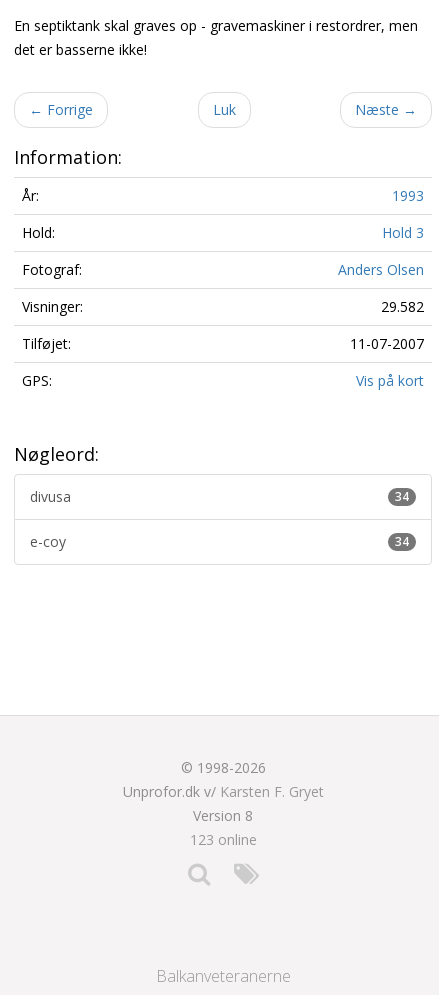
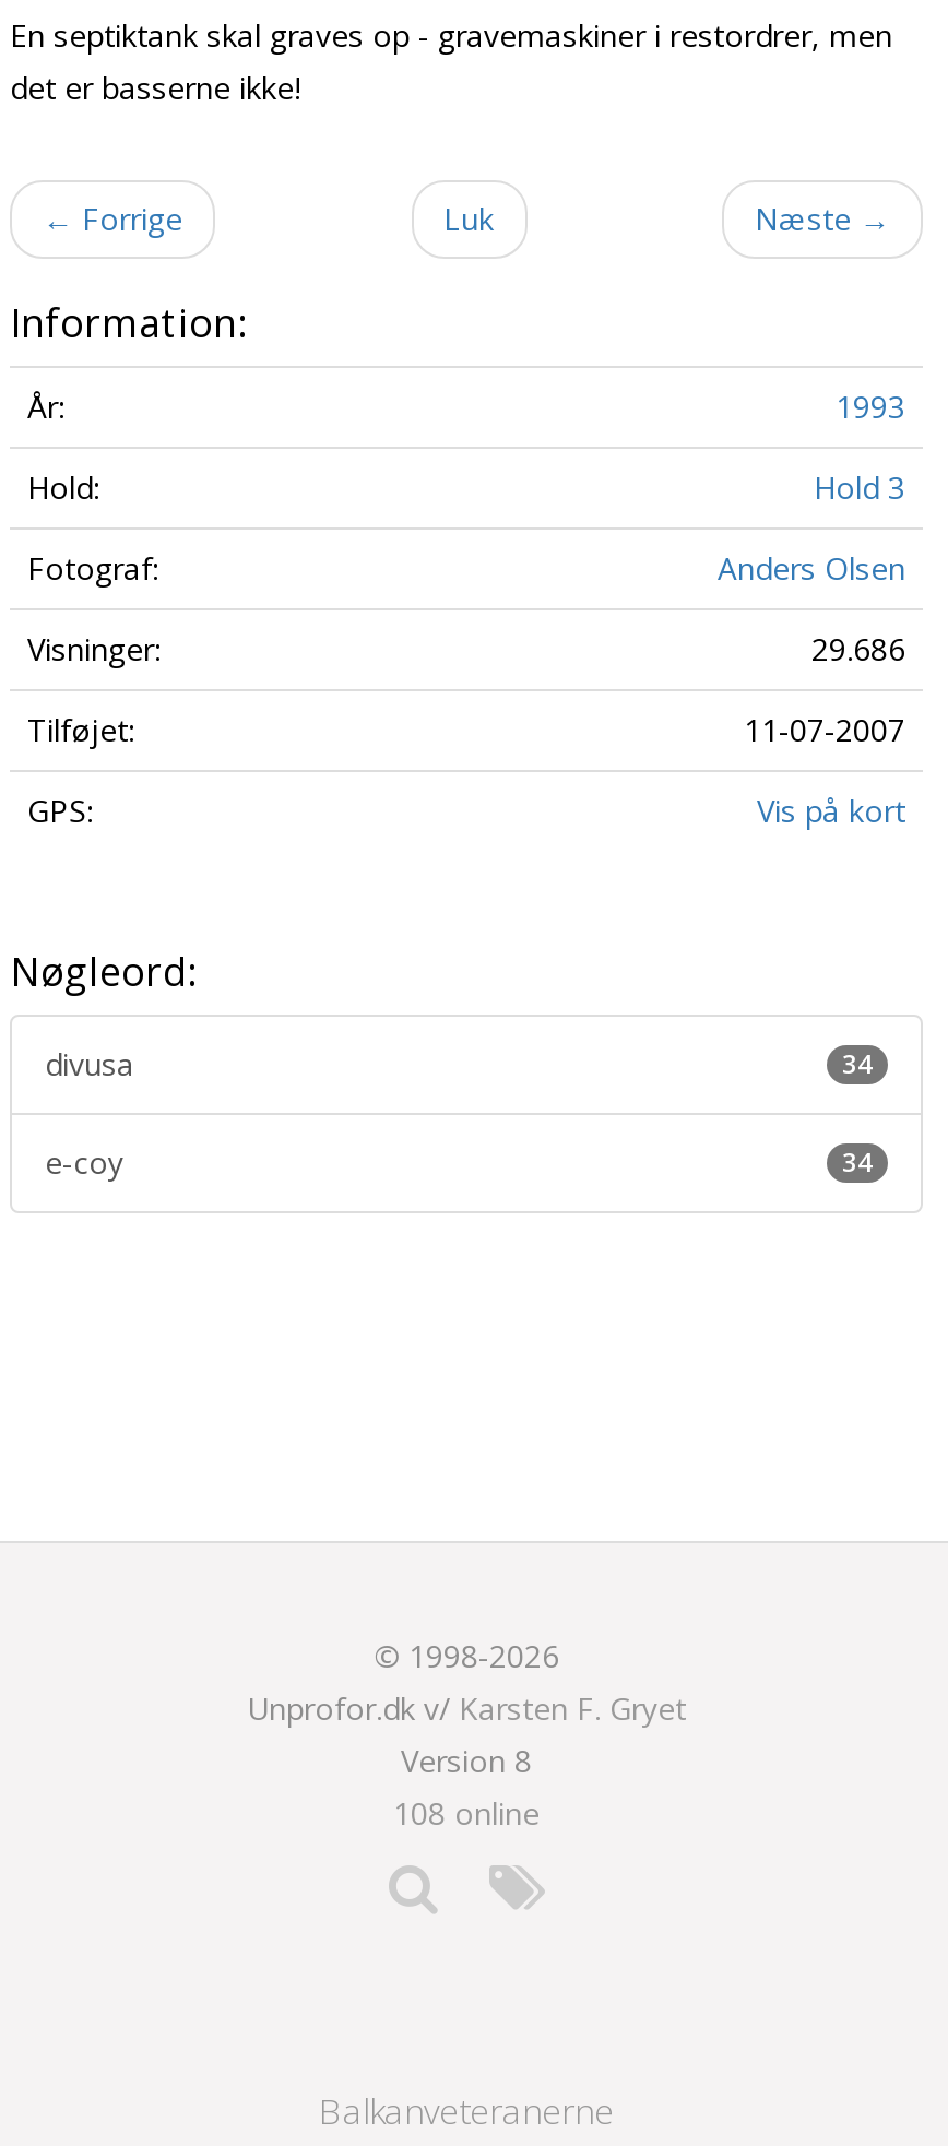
[381,296,424,315] 29.582 -> [811,627,905,668] 29.686
[189,829,256,848] 123 online -> [393,1791,540,1833] 108 online

